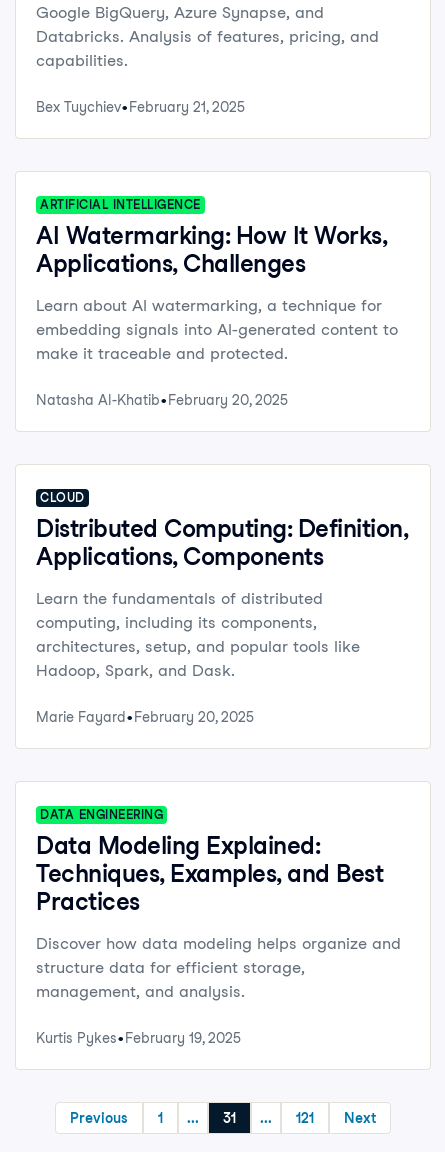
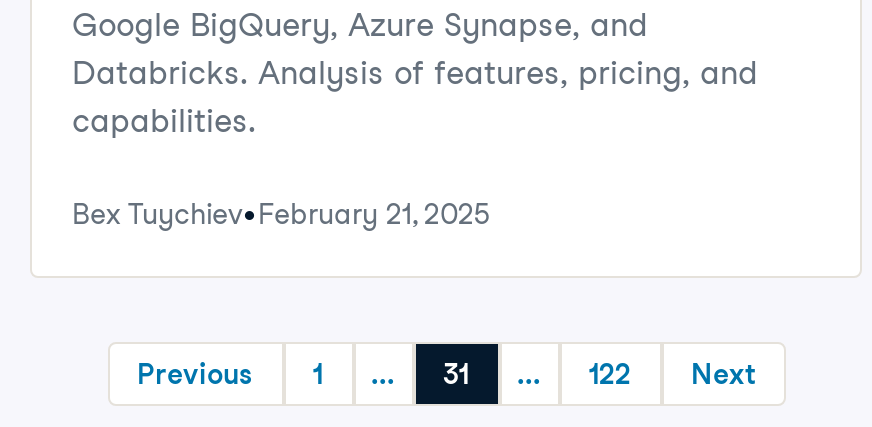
[36,197,398,408] ARTIFICIAL INTELLIGENCE | AI Watermarking: How It Works, | Applications, Challenges | Learn about AI watermarking, a technique for | embedding signals into AI-generated content to | make it traceable and protected. | Natasha Al-Khatib February 20, 2025 -> none
[36,490,407,725] CLOUD | Distributed Computing: Definition, | Applications, Components | Learn the fundamentals of distributed | computing, including its components, | architectures, setup, and popular tools like | Hadoop, Spark, and Dask. | Marie Fayard February 20, 2025 -> none
[36,807,401,1046] DATA ENGINEERING | Data Modeling Explained: | Techniques, Examples, and Best | Practices | Discover how data modeling helps organize and | structure data for efficient storage, | management, and analysis. | Kurtis Pykes February 19, 2025 -> none
[296,1110,314,1126] 121 -> [589,358,631,390] 122

